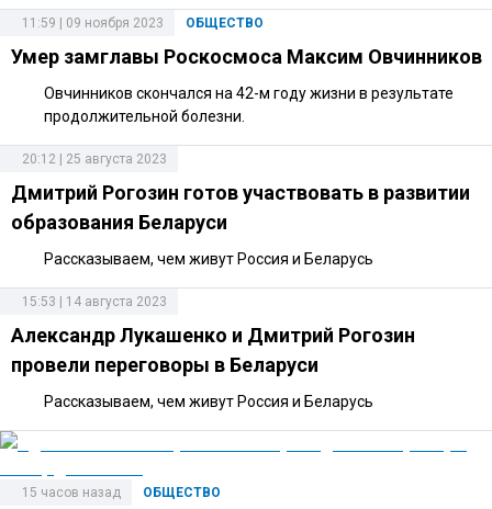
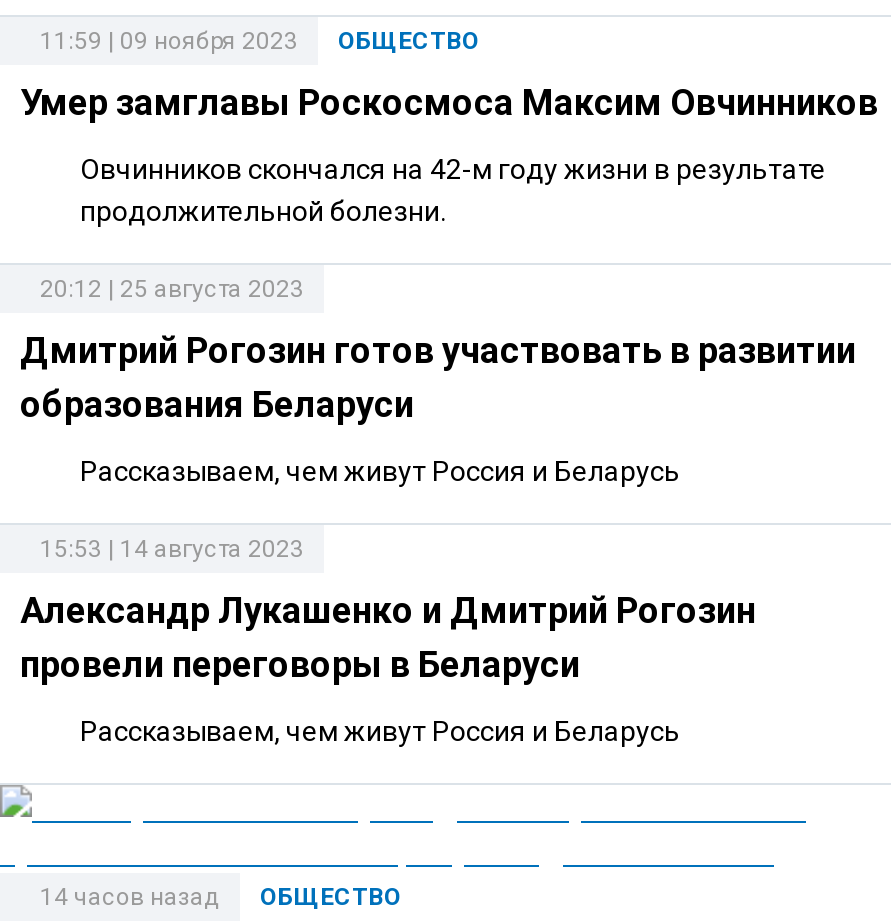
[22,485,221,500] 15 часов назад ОБЩЕСТВО -> [40,882,402,910] 14 часов назад ОБЩЕСТВО

